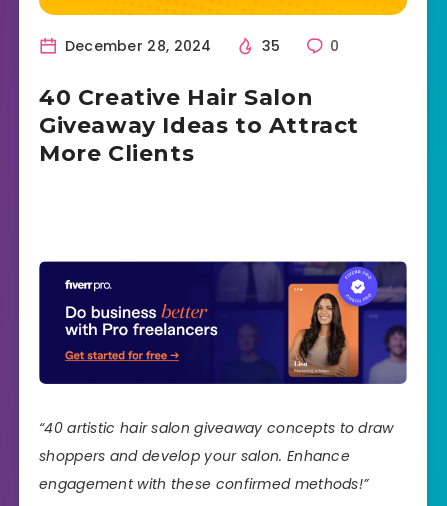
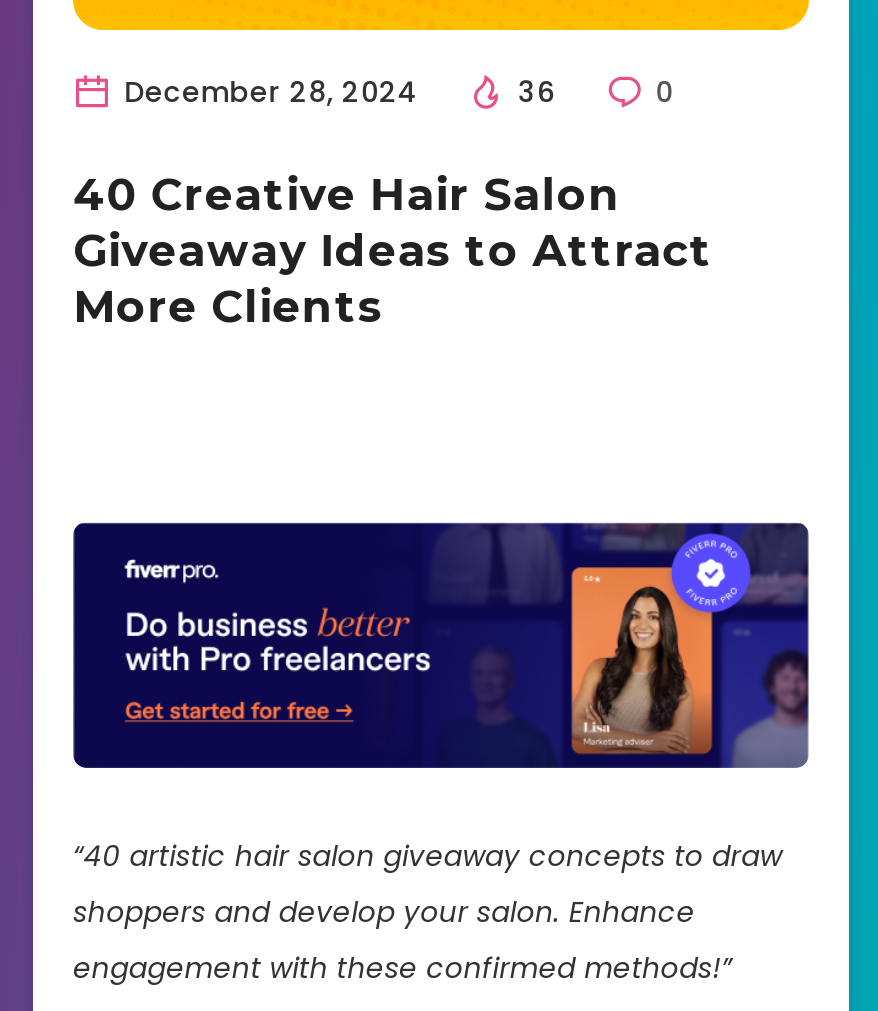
[257,36,284,56] 35 -> [510,72,564,112] 36

